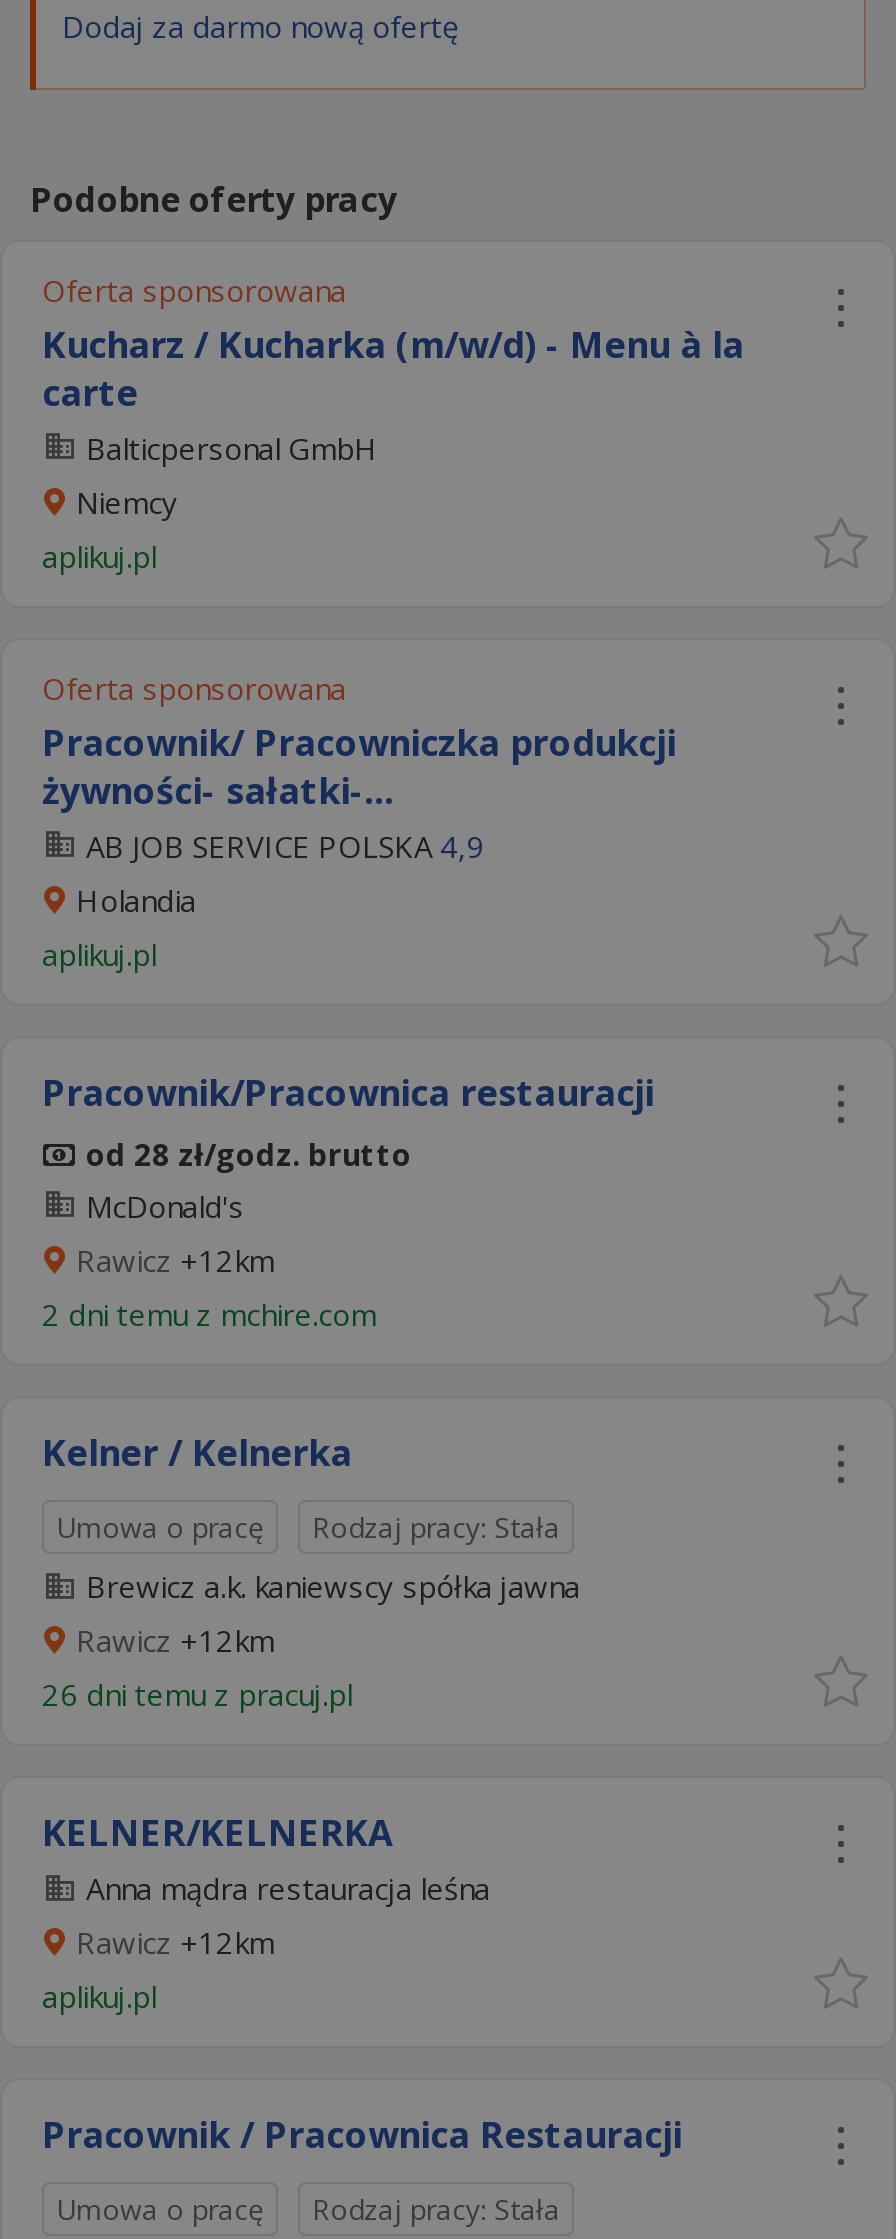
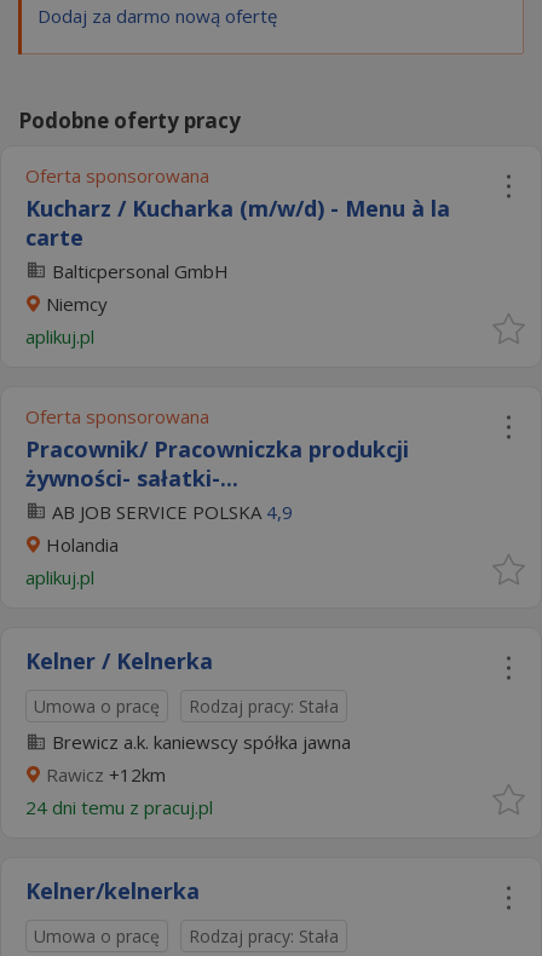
[42,1068,654,1334] Pracownik/Pracownica restauracji | od 28 zł/godz. brutto | McDonald's | Rawicz +12km | 2 dni temu z mchire.com -> none
[42,1674,682,2158] 26 dni temu z pracuj.pl | KELNER/KELNERKA | Anna mądra restauracja leśna | Rawicz +12km | aplikuj.pl | Pracownik / Pracownica Restauracji -> [25,795,218,905] 24 dni temu z pracuj.pl | Kelner/kelnerka

